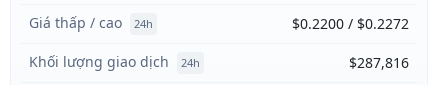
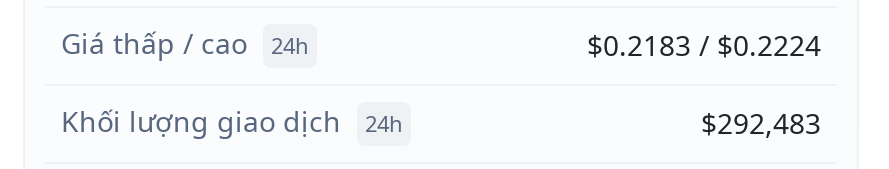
[292,14,409,33] $0.2200 / $0.2272 -> [587,25,821,63] $0.2183 / $0.2224
[349,53,409,72] $287,816 -> [701,103,821,141] $292,483

